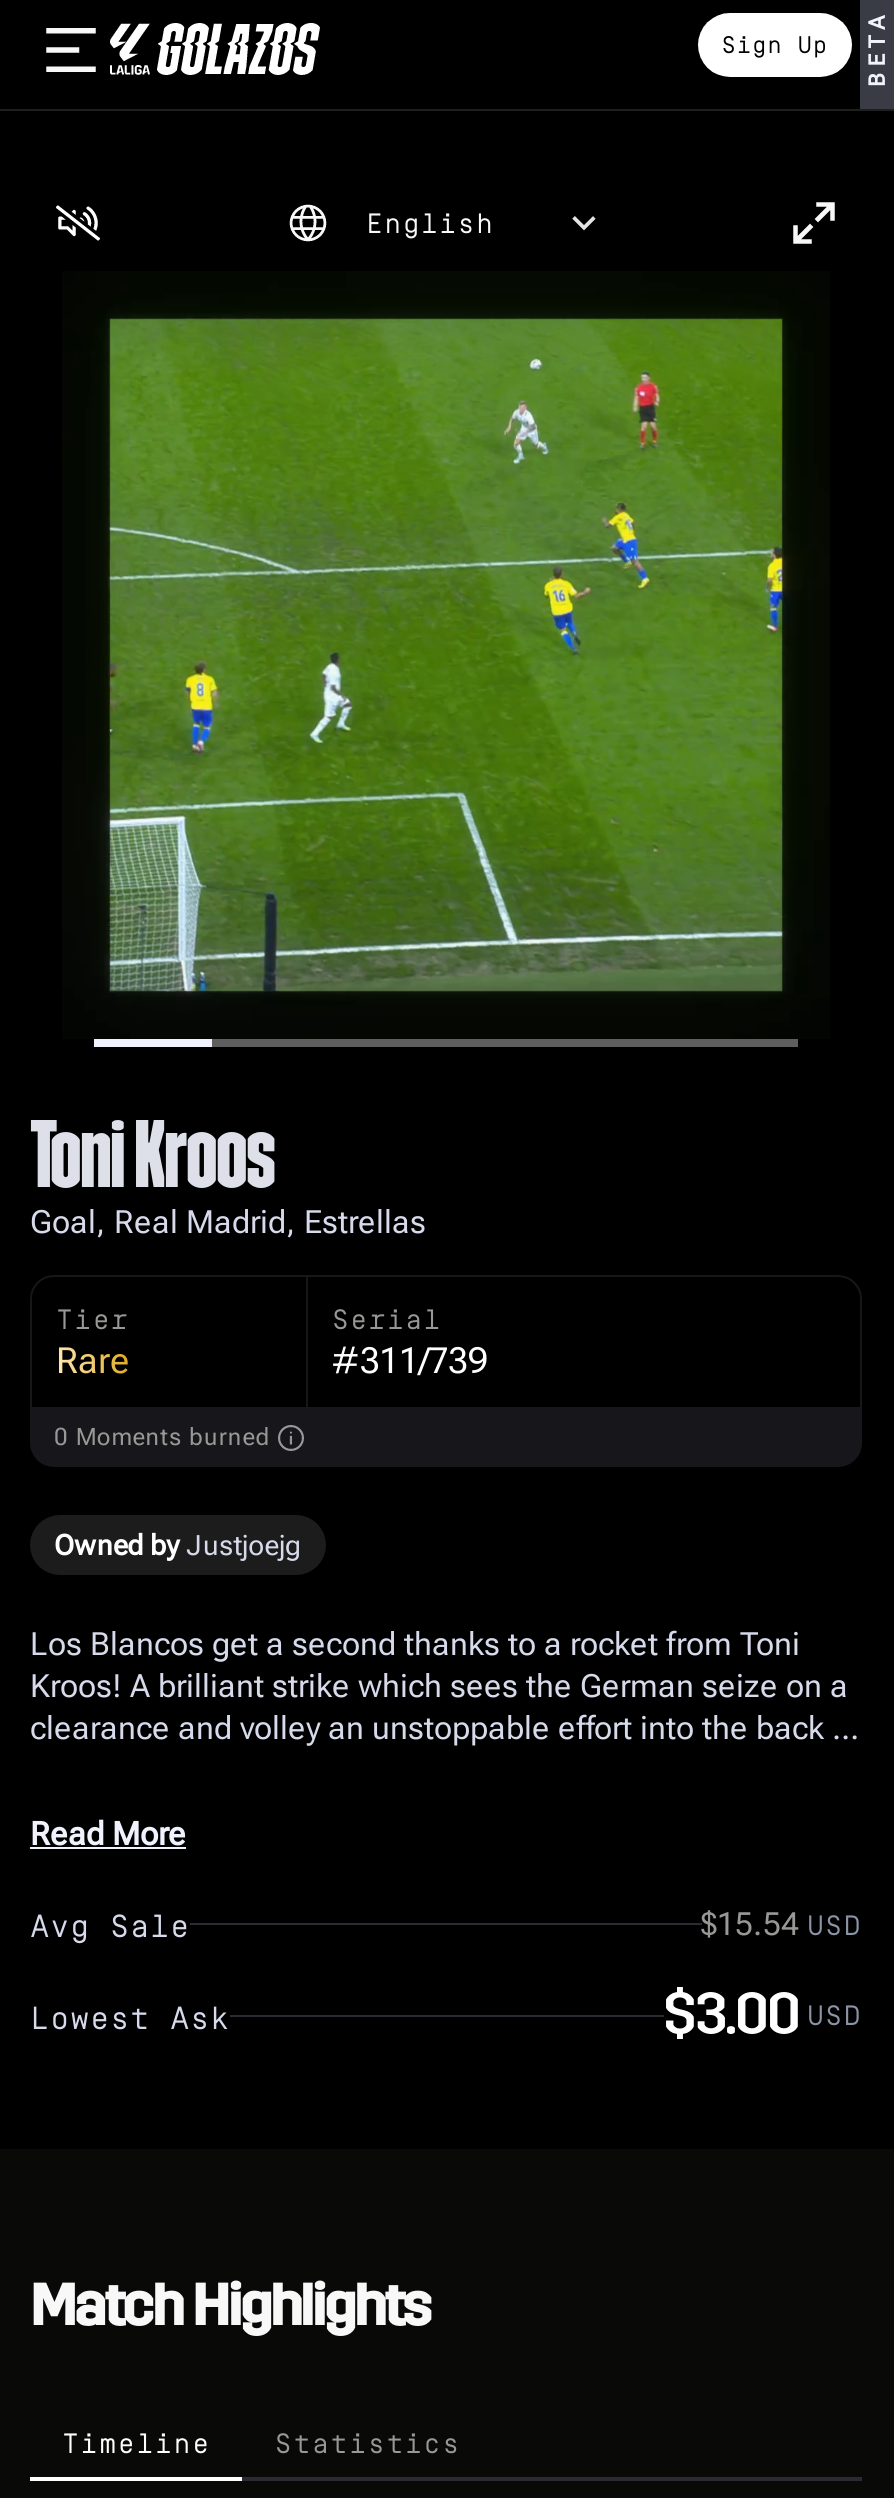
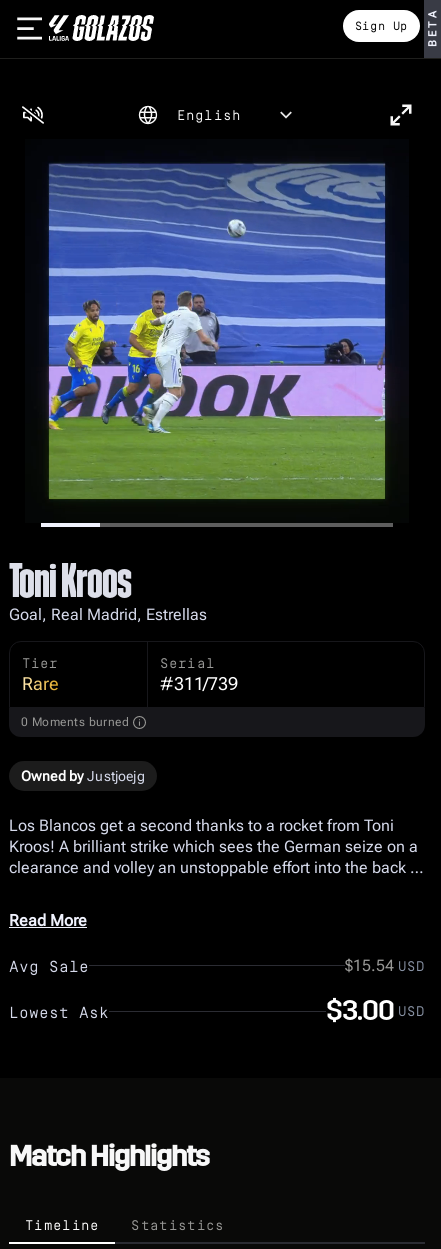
[106,317,790,993] [image] -> [47,162,389,499] [image]

